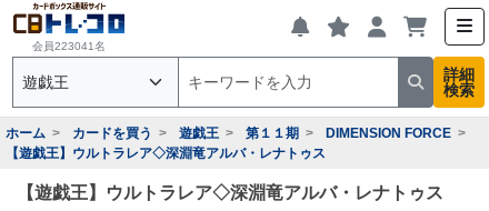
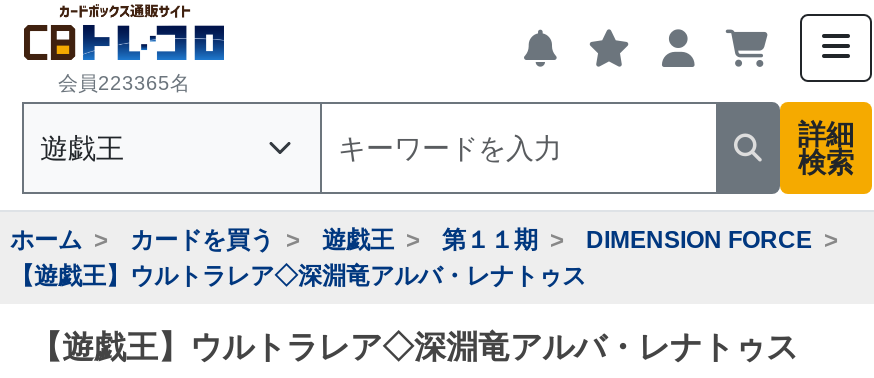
[32,40,106,52] 会員223041名 -> [58,72,190,94] 会員223365名

